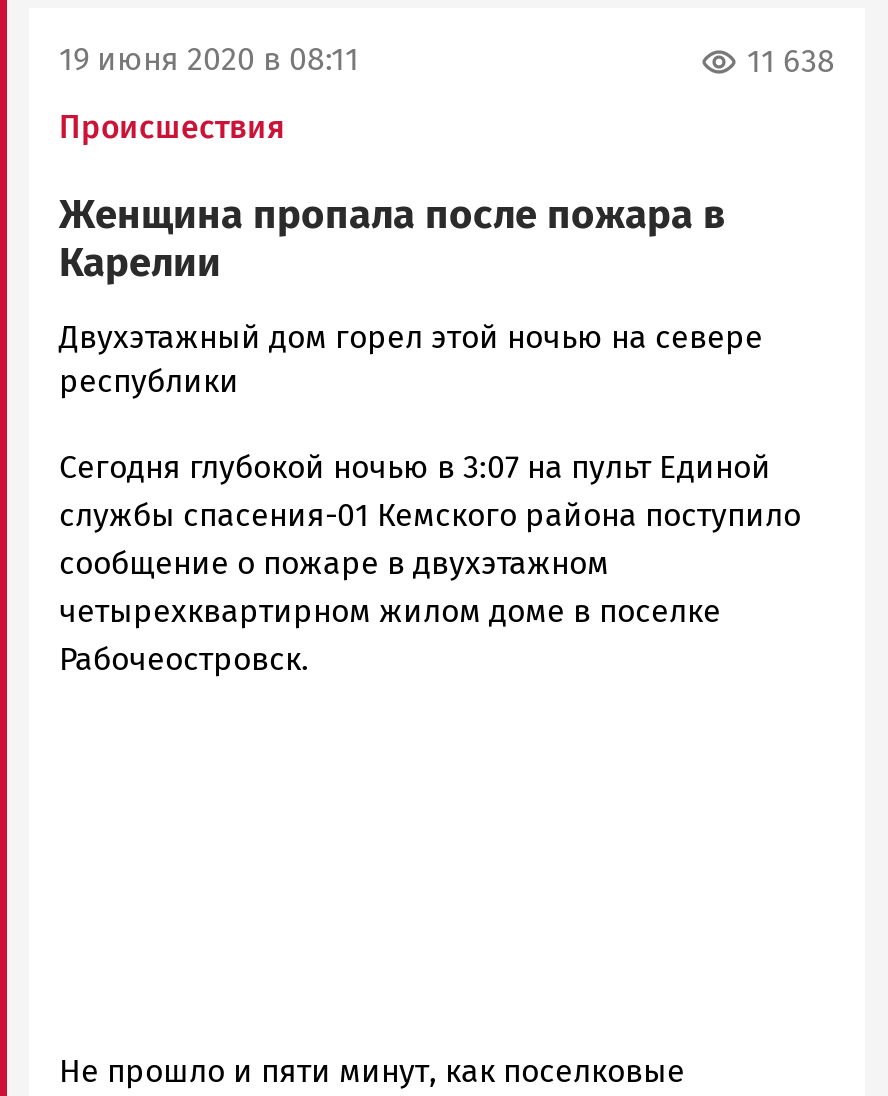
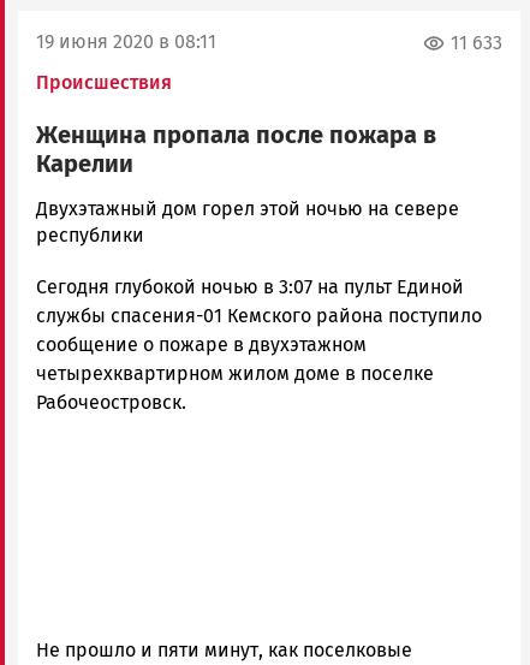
[747,43,835,81] 11 638 -> [451,32,502,54] 11 633

